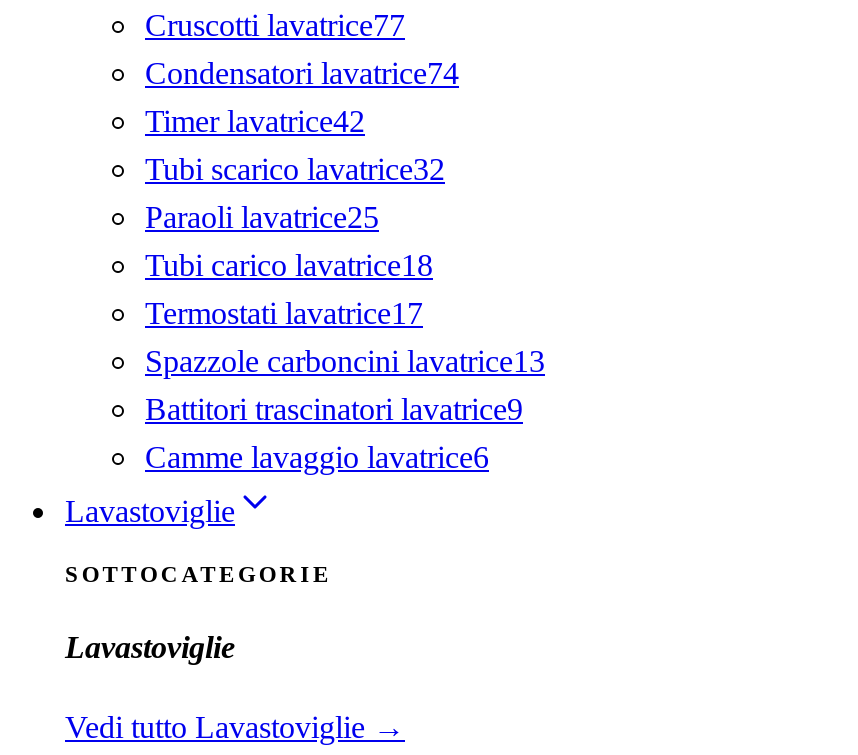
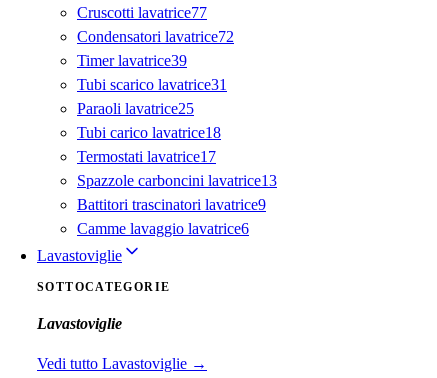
[145,55,459,89] Condensatori lavatrice74 -> [77,27,234,44] Condensatori lavatrice72
[145,103,365,137] Timer lavatrice42 -> [77,51,187,68] Timer lavatrice39
[145,151,445,185] Tubi scarico lavatrice32 -> [77,75,227,92] Tubi scarico lavatrice31

